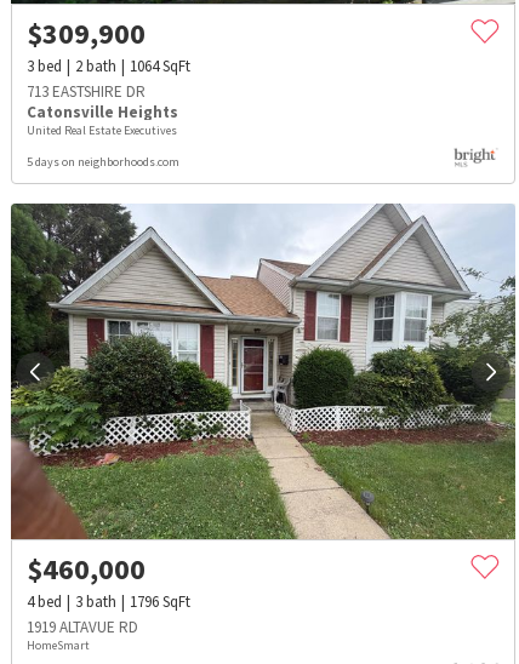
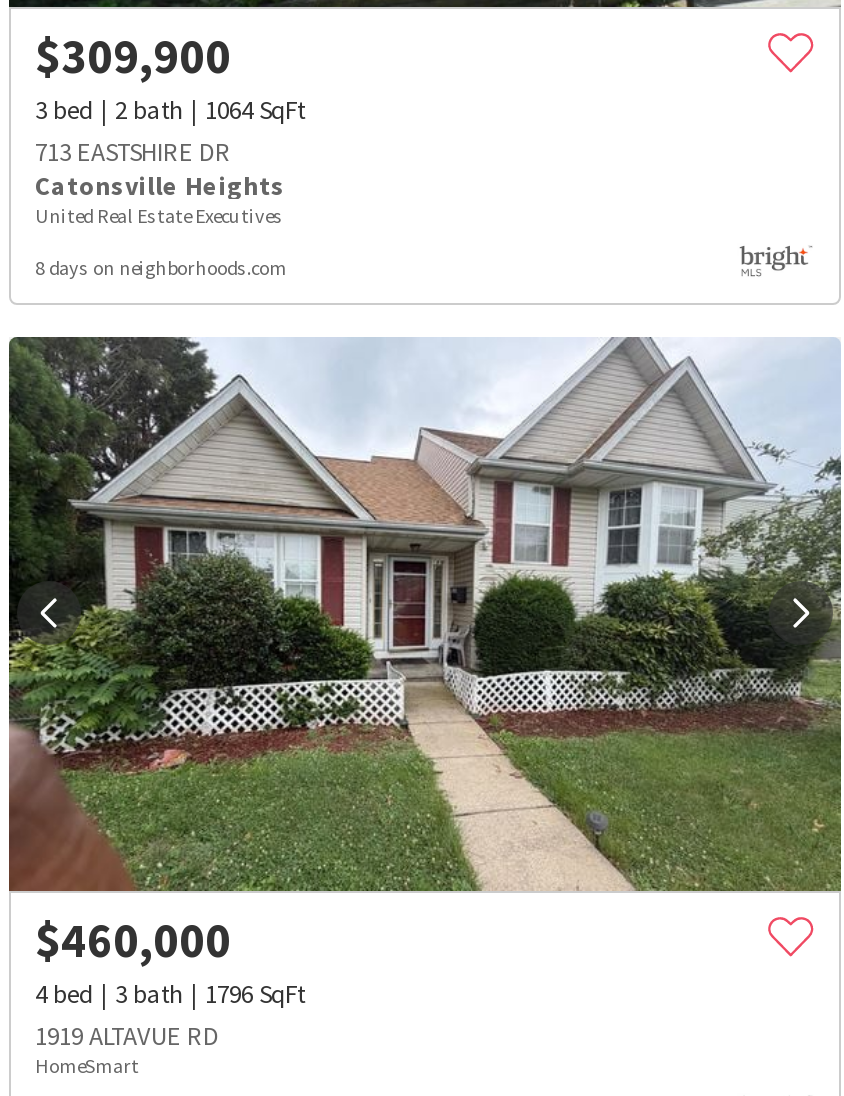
[27,154,179,170] 5 days on neighborhoods.com -> [35,254,287,280] 8 days on neighborhoods.com

